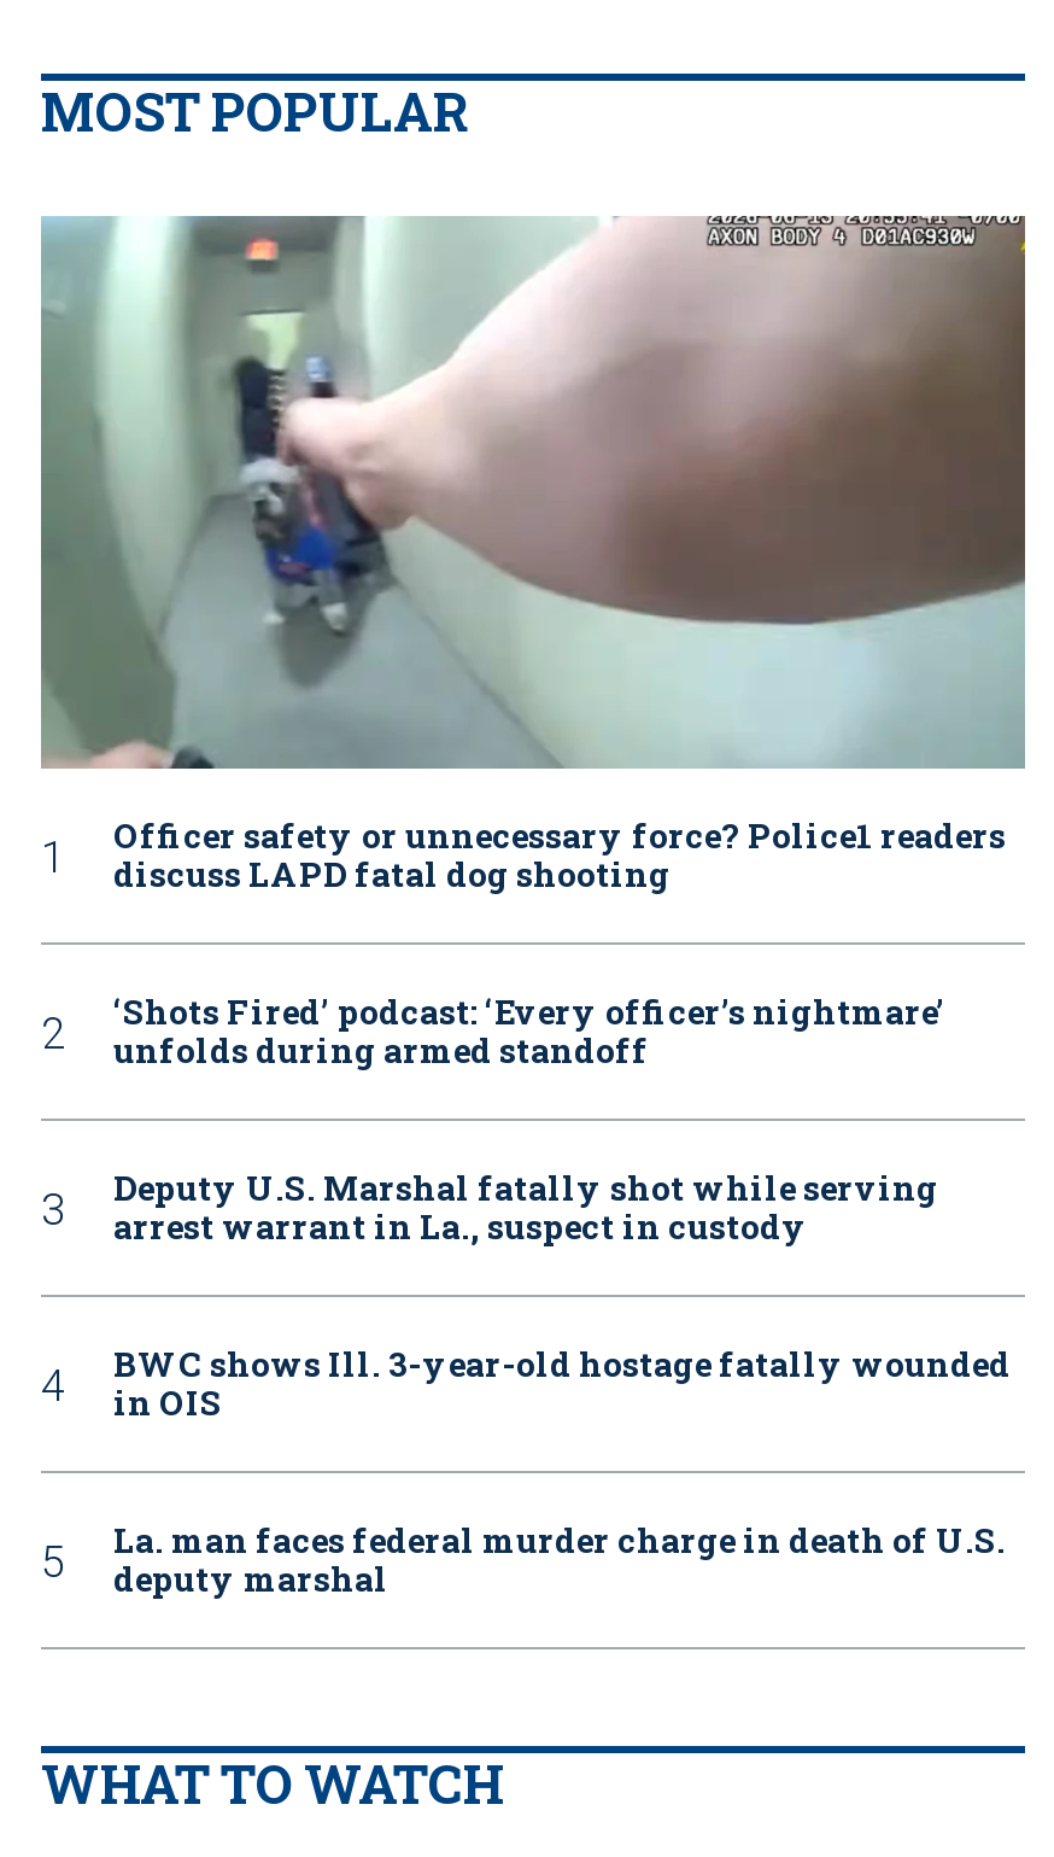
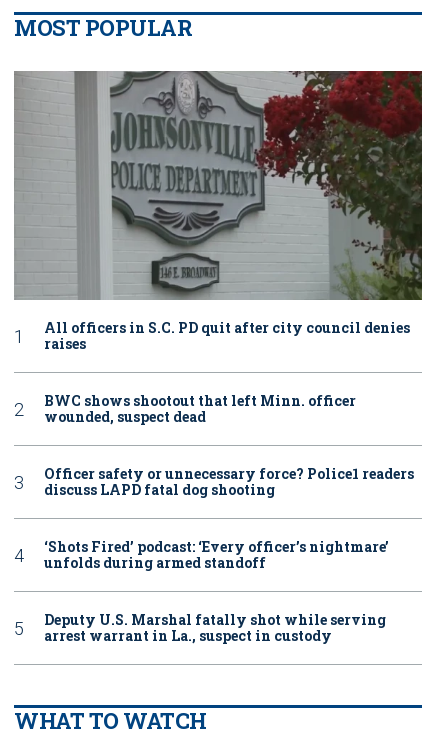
none -> [44,318,410,426] All officers in S.C. PD quit after city council denies | raises | BWC shows shootout that left Minn. officer | wounded, suspect dead
[41,214,1027,771] [image] -> [14,70,422,300] [image]
moved [113,851,945,1249] -> [44,480,389,645]: discuss LAPD fatal dog shooting | ‘Shots Fired’ podcast: ‘Every officer’s nightmare’ | unfolds during armed standoff | Deputy U.S. Marshal fatally shot while serving | arrest warrant in La., suspect in custody
[113,1341,1011,1602] BWC shows Ill. 3-year-old hostage fatally wounded | in OIS | La. man faces federal murder charge in death of U.S. | deputy marshal -> none

